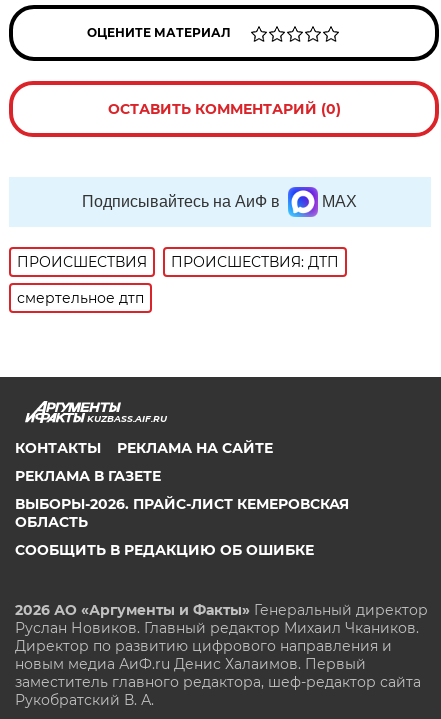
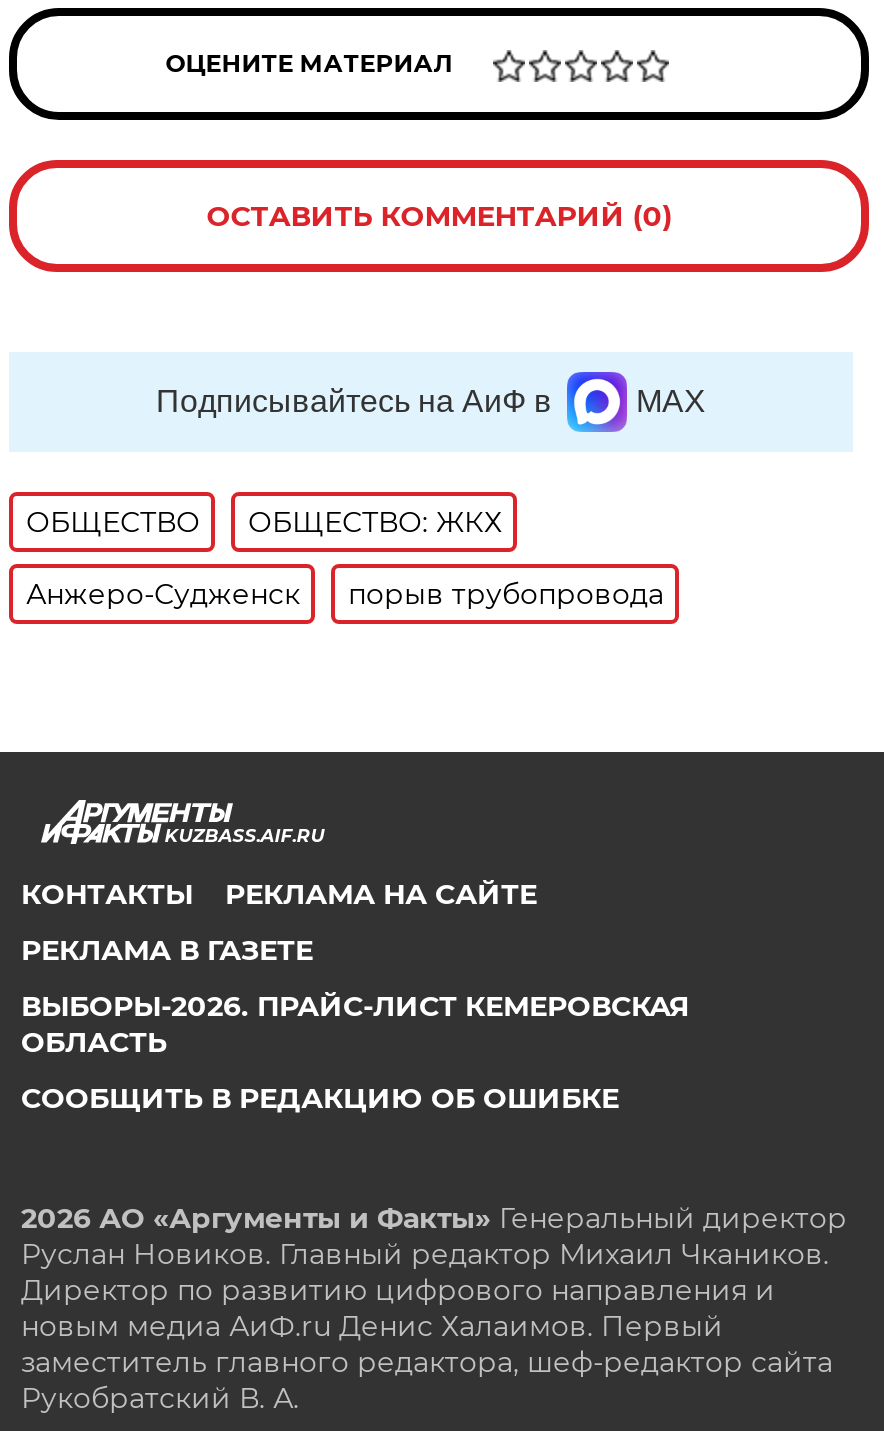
[17,253,339,271] ПРОИСШЕСТВИЯ | ПРОИСШЕСТВИЯ: ДТП -> [26,504,502,540] ОБЩЕСТВО | ОБЩЕСТВО: ЖКХ
[17,289,144,307] смертельное дтп -> [26,576,664,612] Анжеро-Судженск | порыв трубопровода

